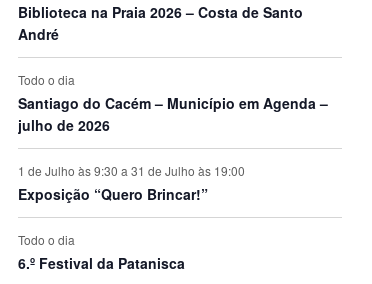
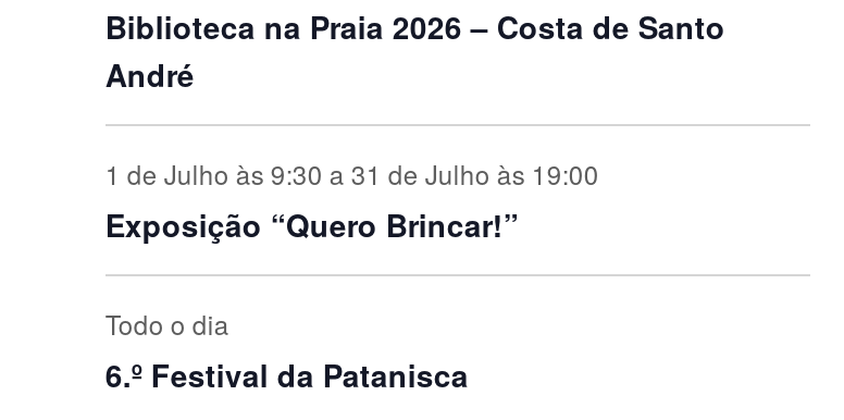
[18,71,328,135] Todo o dia | Santiago do Cacém – Município em Agenda – | julho de 2026 -> none

